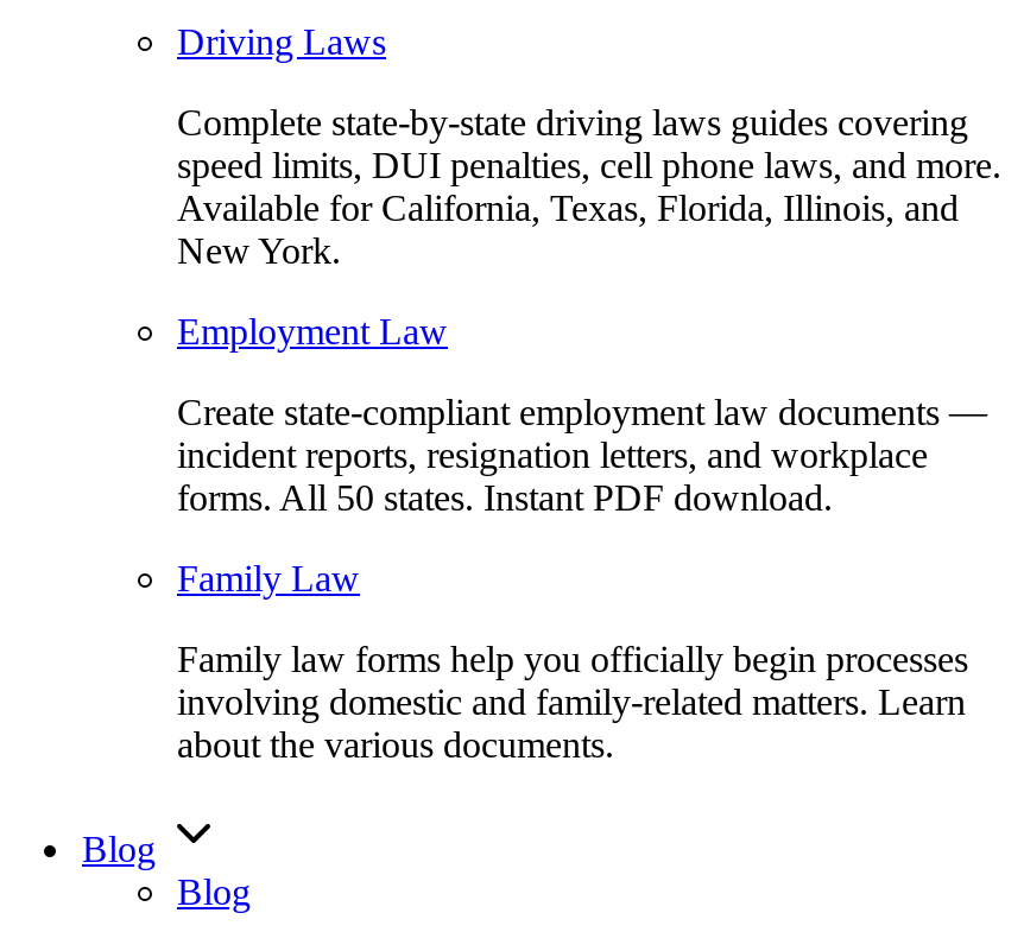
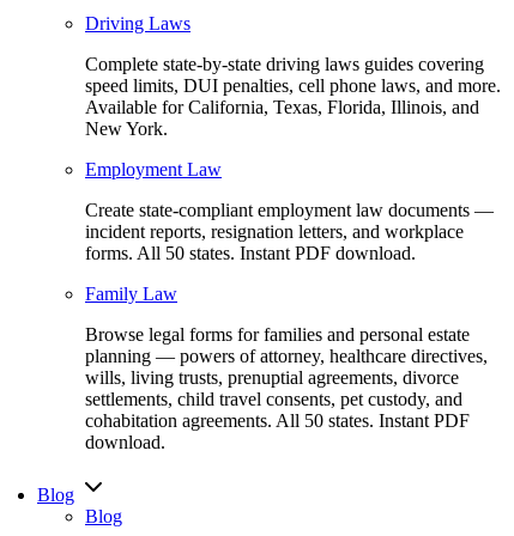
[177,638,968,764] Family law forms help you officially begin processes | involving domestic and family-related matters. Learn | about the various documents. -> [85,324,488,452] Browse legal forms for families and personal estate | planning — powers of attorney, healthcare directives, | wills, living trusts, prenuptial agreements, divorce | settlements, child travel consents, pet custody, and | cohabitation agreements. All 50 states. Instant PDF | download.

